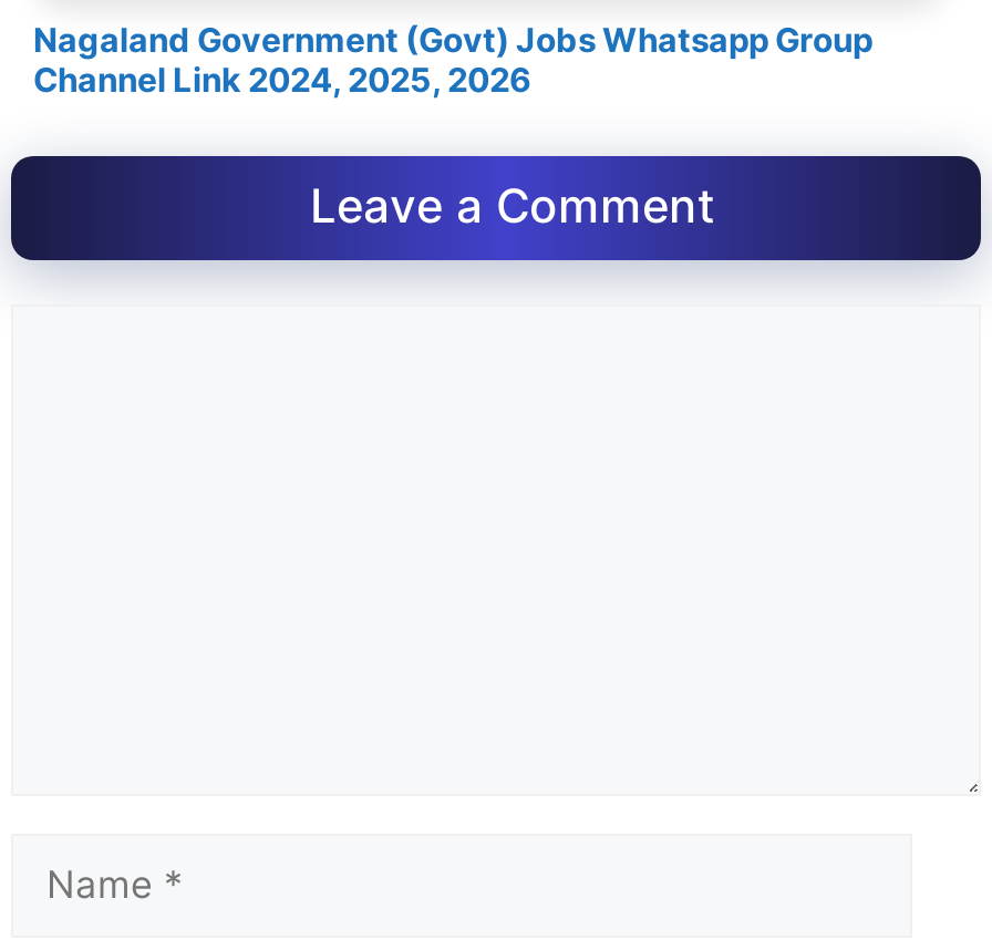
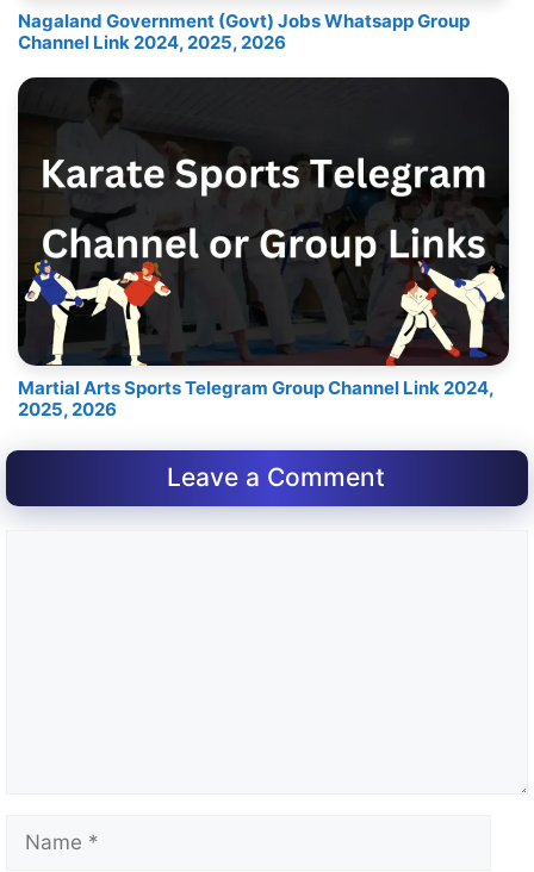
none -> [17,76,510,420] [image] | Martial Arts Sports Telegram Group Channel Link 2024, | 2025, 2026

